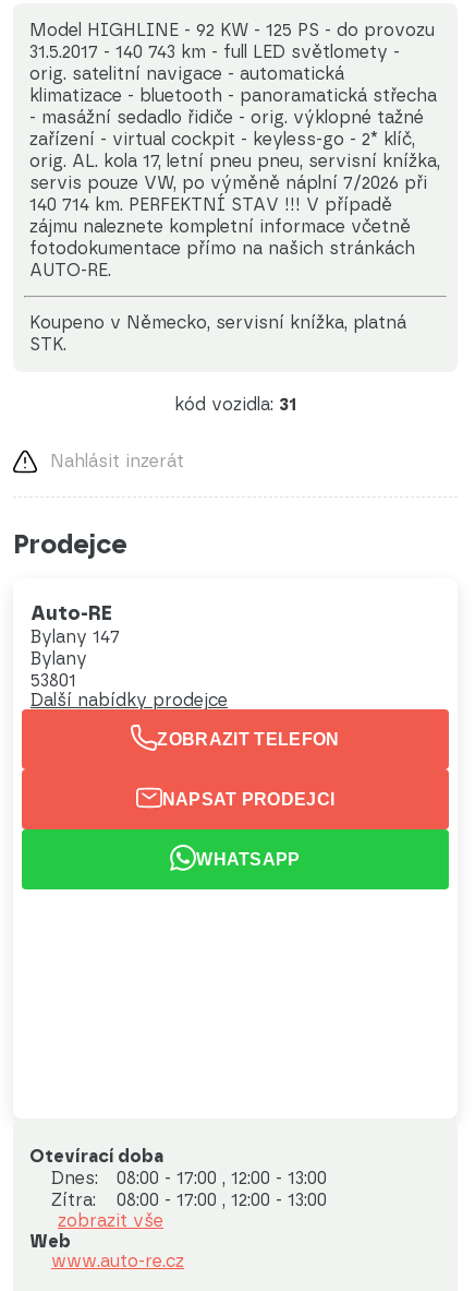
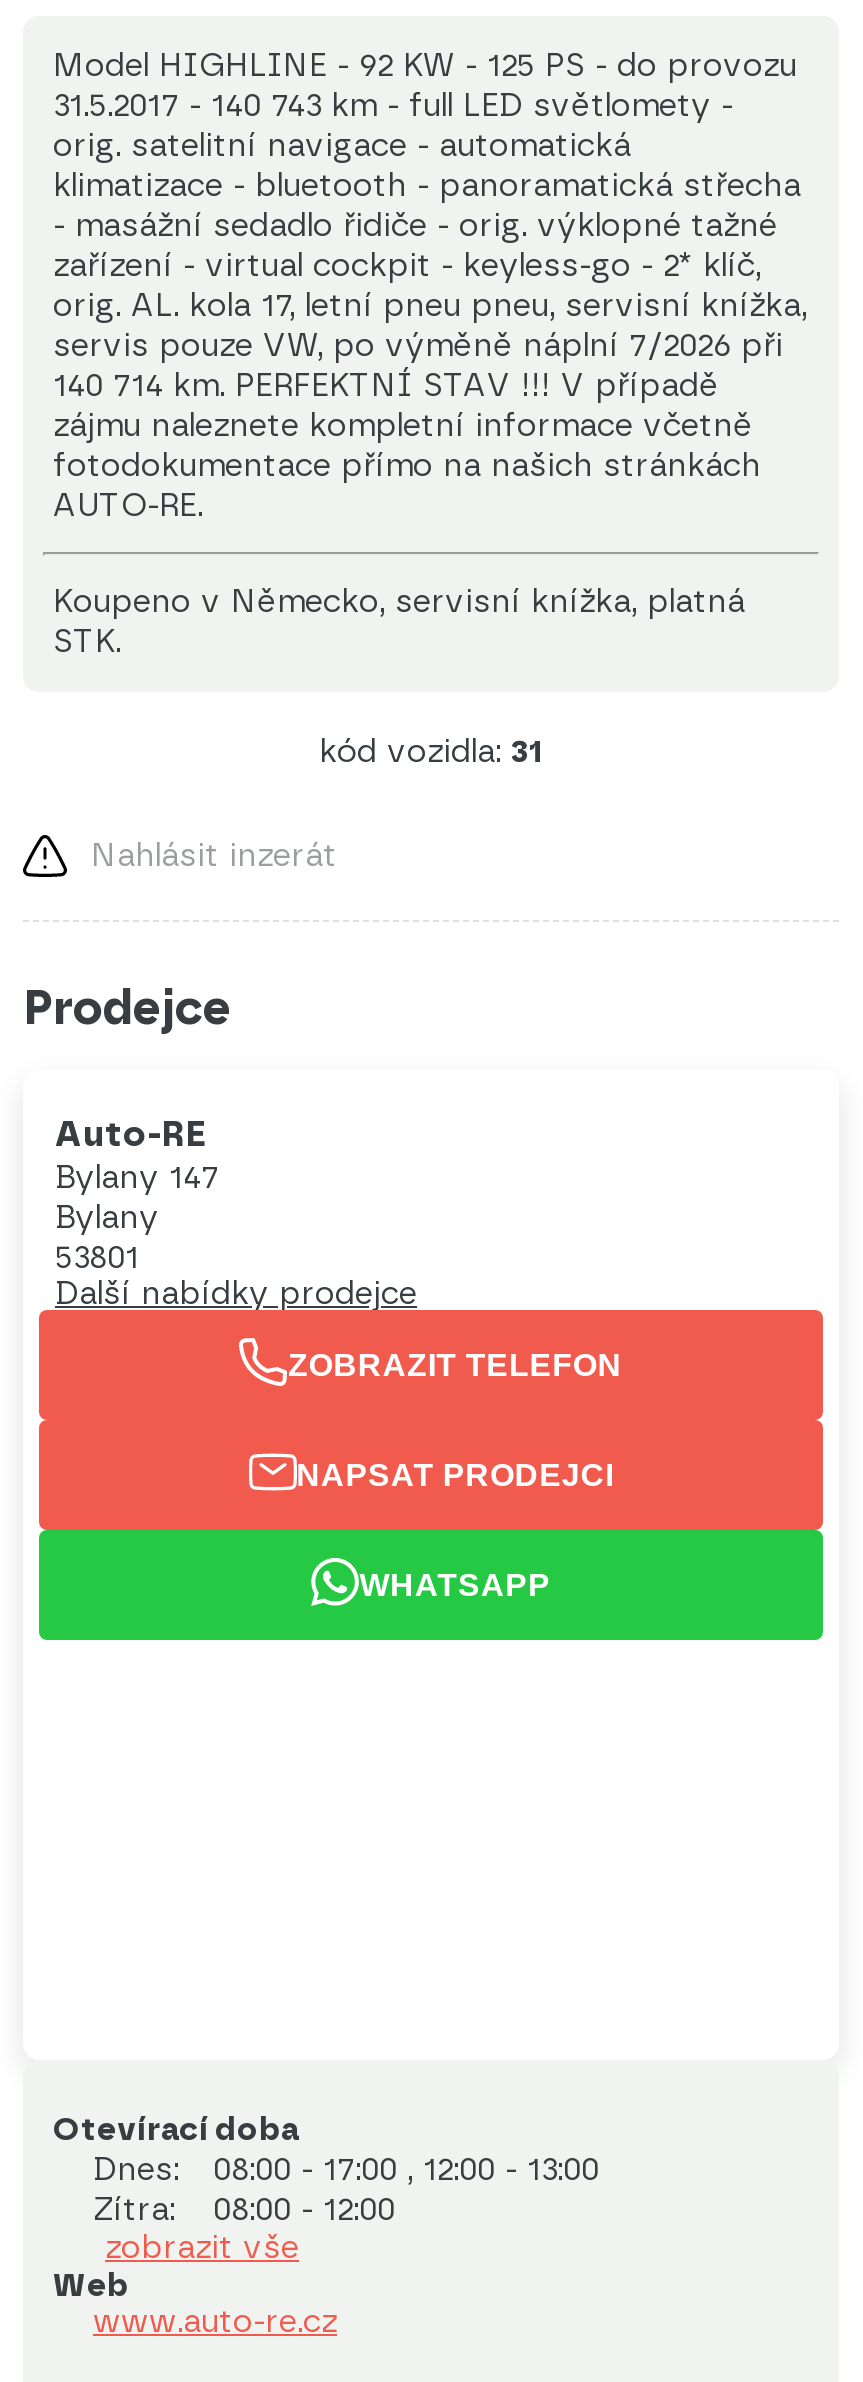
[51,1190,327,1210] Zítra: 08:00 - 17:00 , 12:00 - 13:00 -> [93,2190,395,2228] Zítra: 08:00 - 12:00

